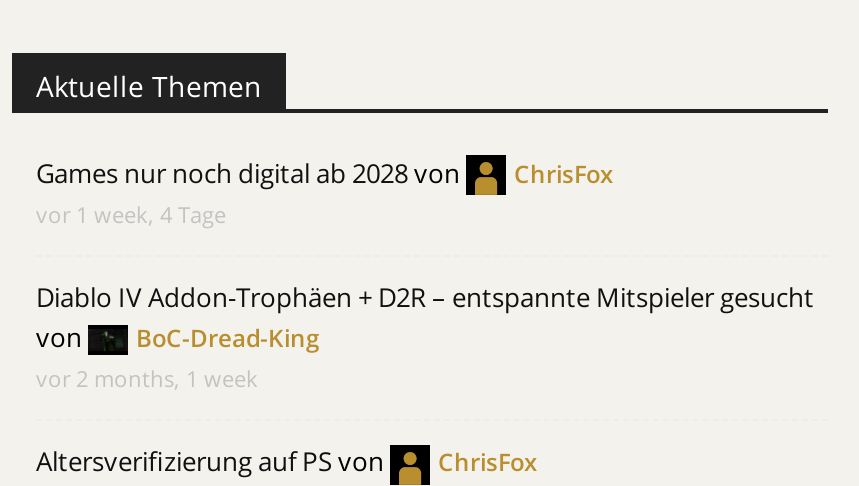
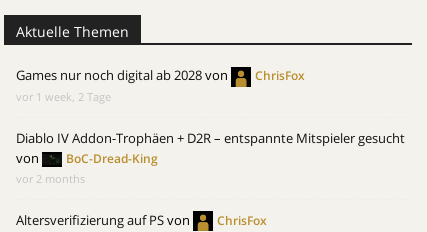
[36,199,226,229] vor 1 week, 4 Tage -> [16,89,111,104] vor 1 week, 2 Tage
[36,363,258,393] vor 2 months, 1 week -> [16,171,85,186] vor 2 months

